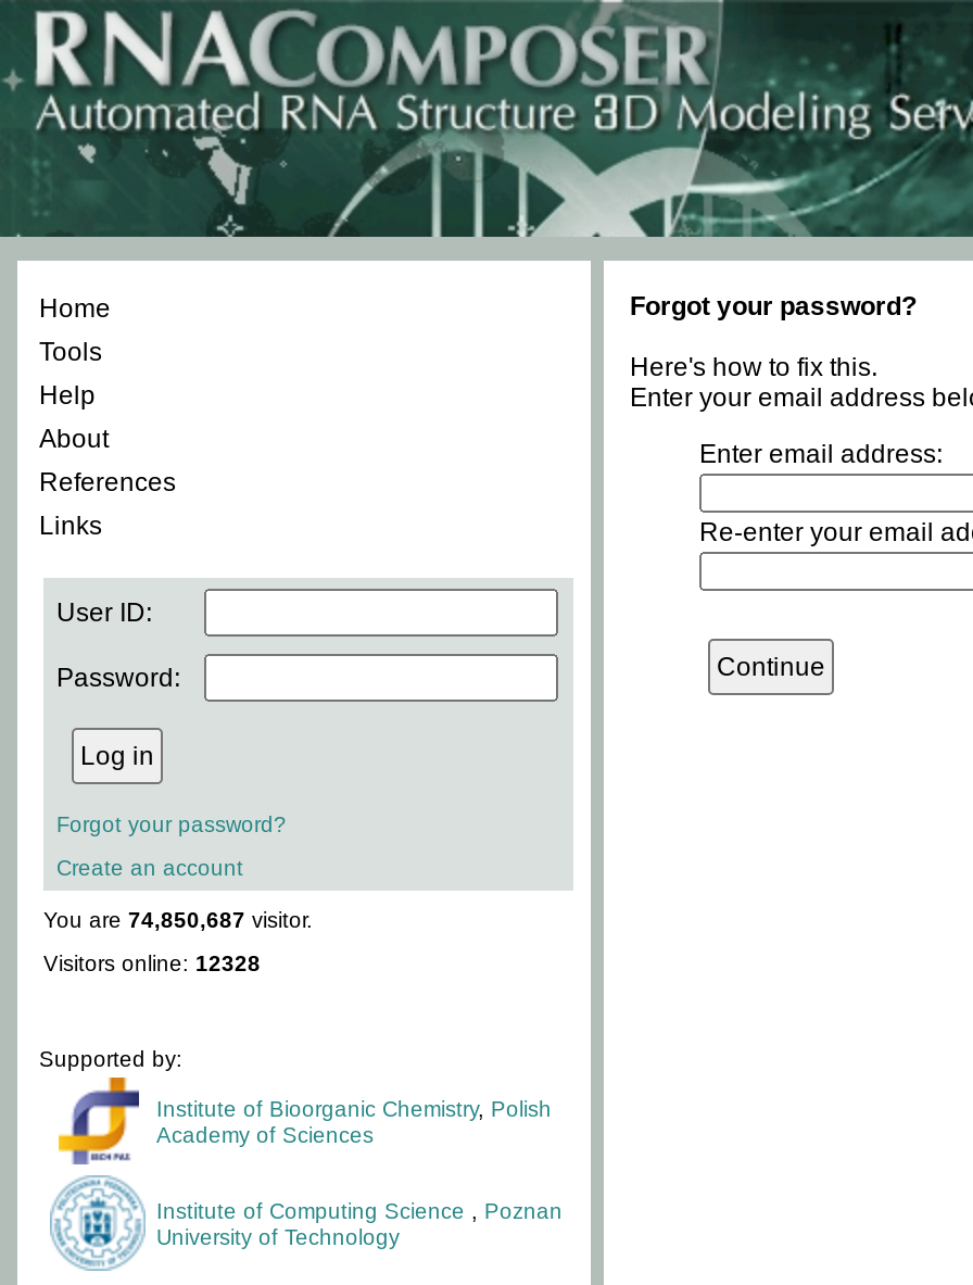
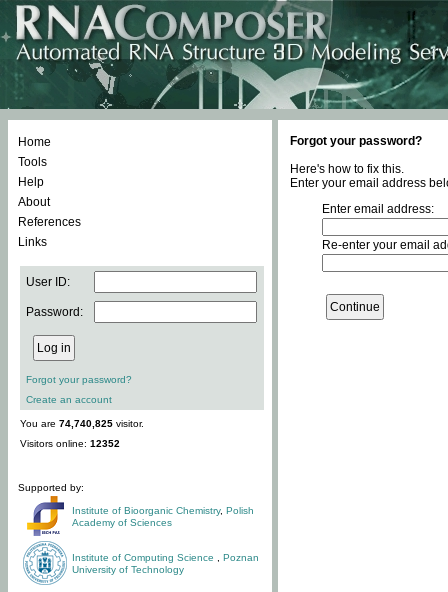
[43,908,313,932] You are 74,850,687 visitor. -> [20,418,144,429] You are 74,740,825 visitor.
[43,952,261,975] Visitors online: 12328 -> [20,438,120,449] Visitors online: 12352

